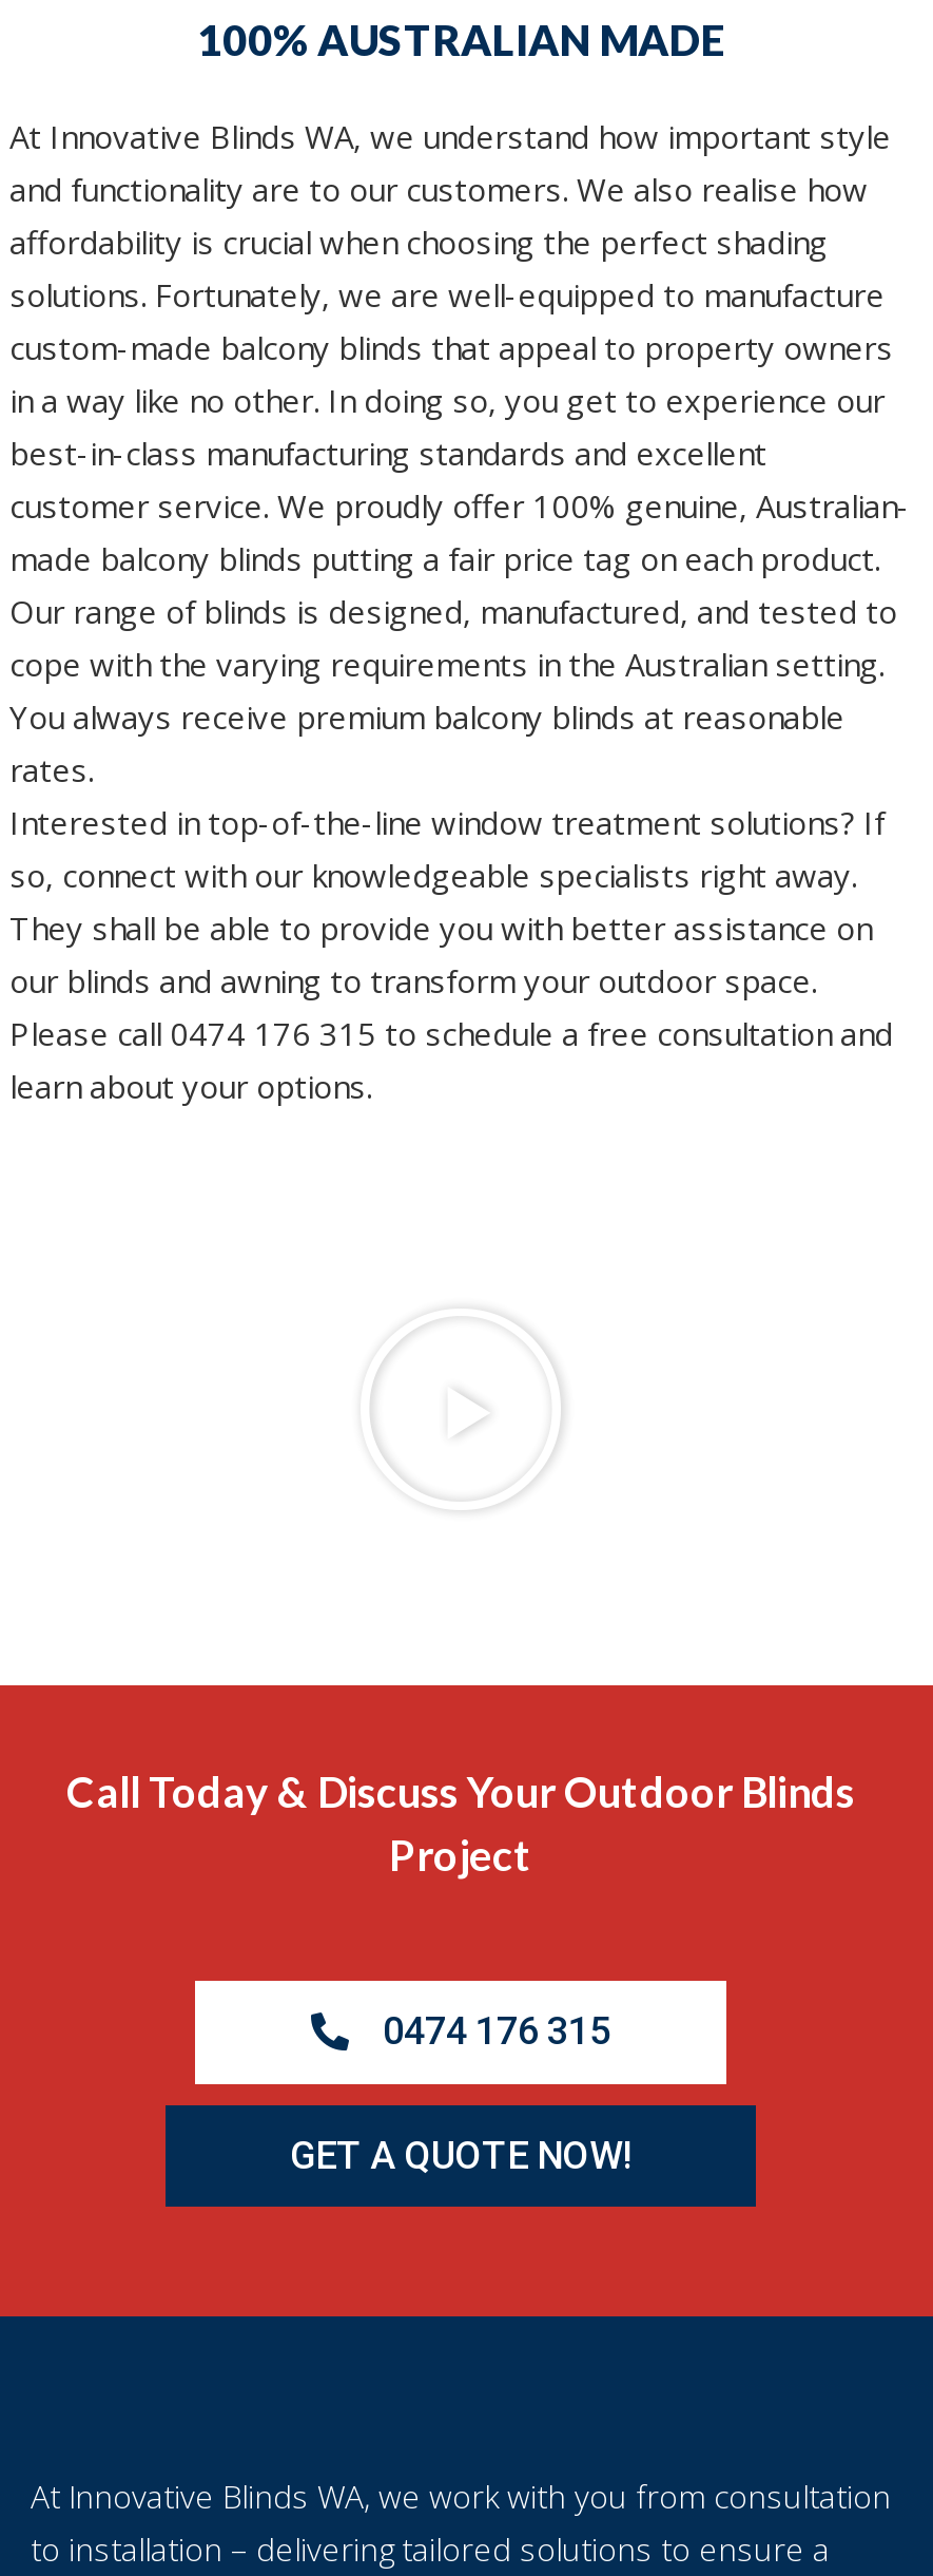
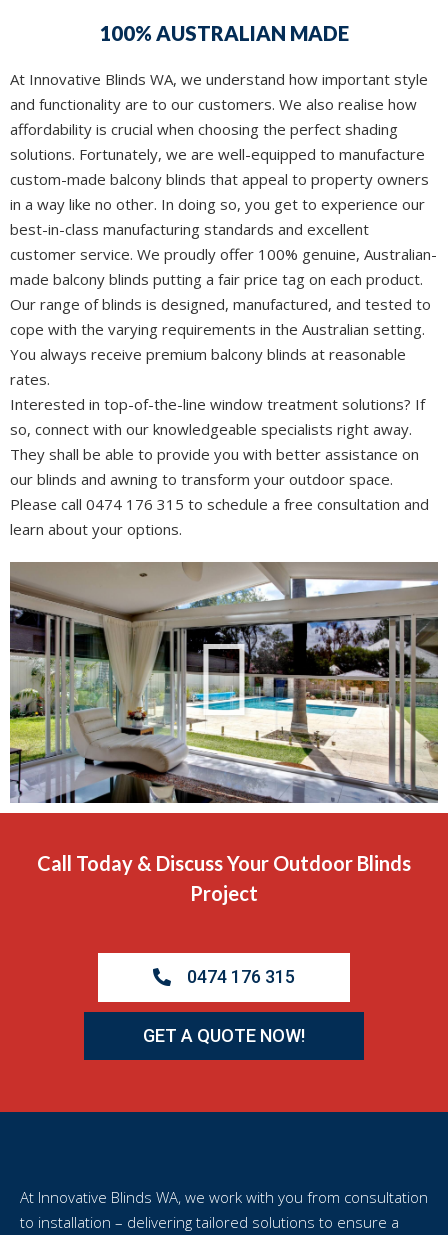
none -> [9,561,439,804] [image]

